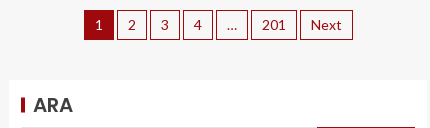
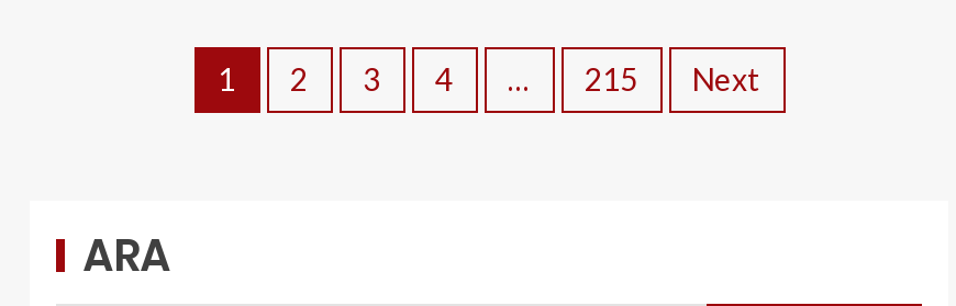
[261,16,285,33] 201 -> [585,60,637,98] 215

